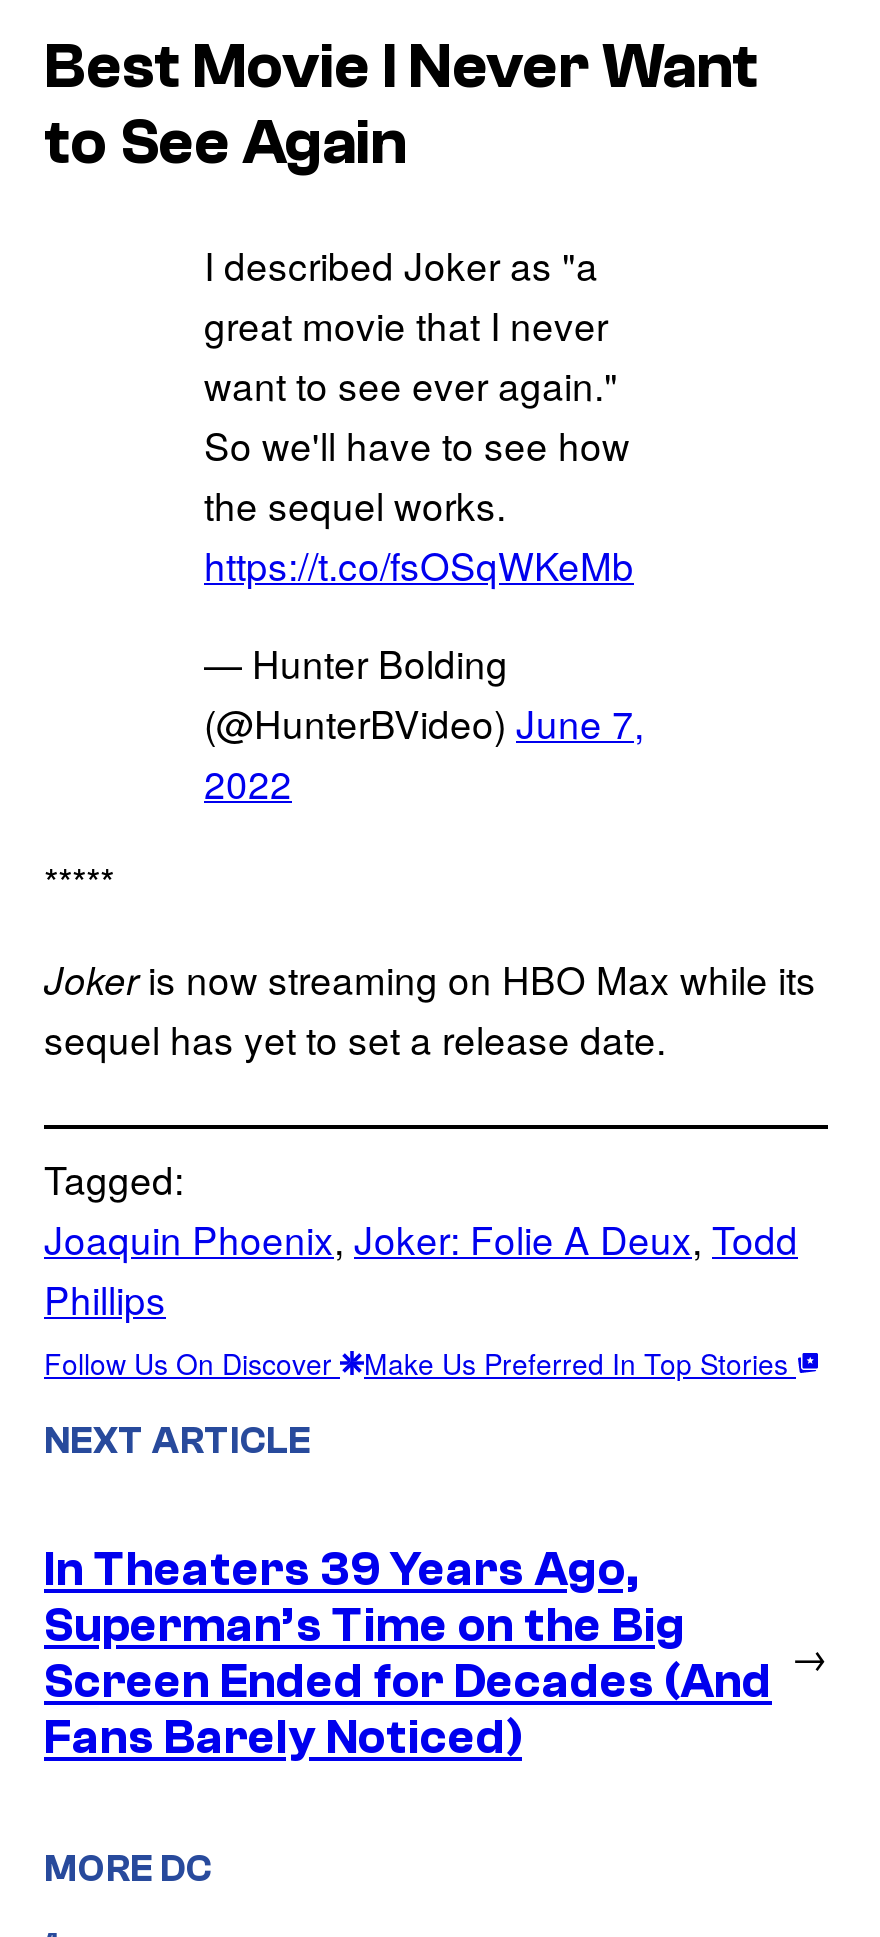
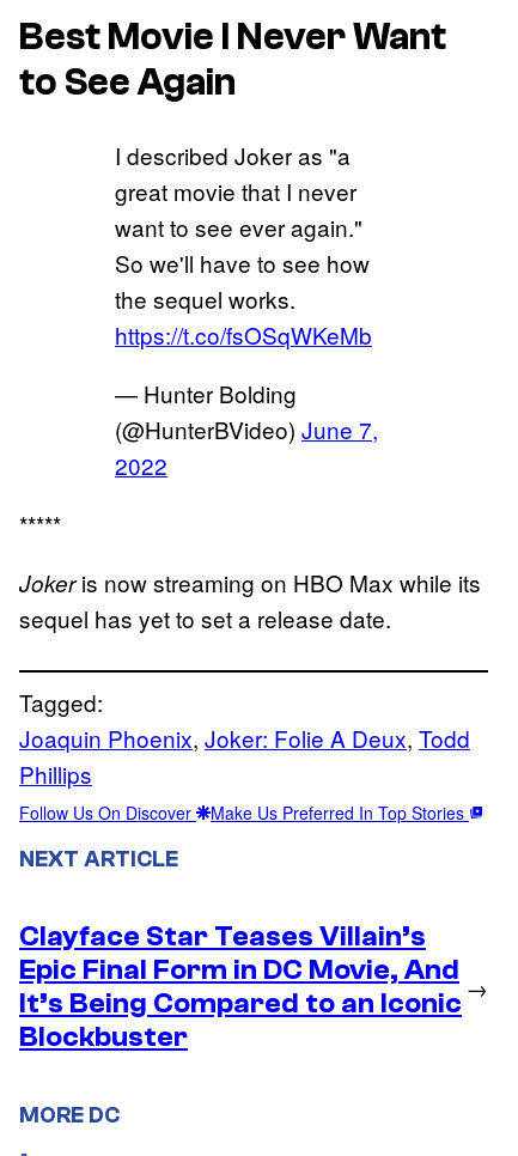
[44,1543,772,1765] In Theaters 39 Years Ago, | Superman’s Time on the Big | Screen Ended for Decades (And | Fans Barely Noticed) -> [19,920,462,1053] Clayface Star Teases Villain’s | Epic Final Form in DC Movie, And | It’s Being Compared to an Iconic | Blockbuster

